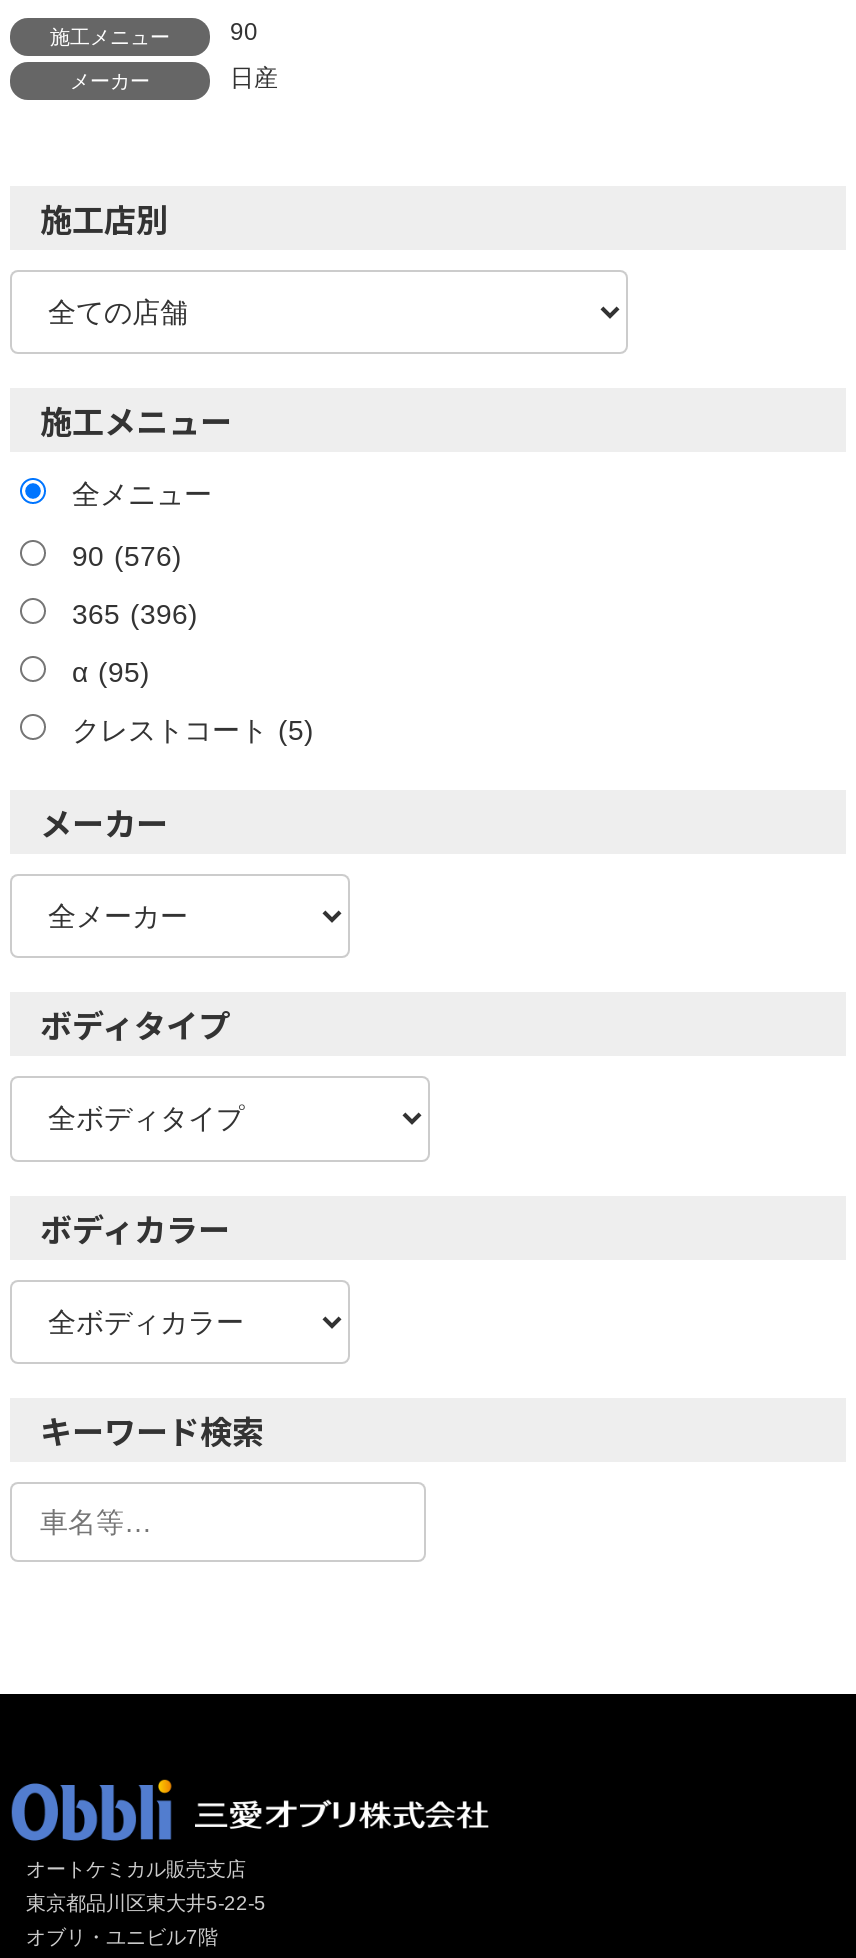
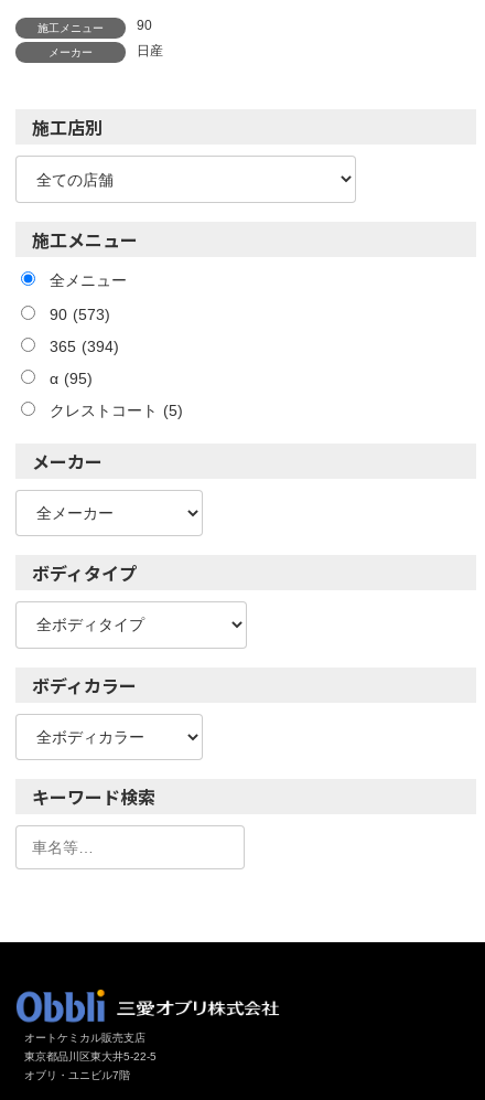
[72,540,182,572] 90 (576) -> [50,305,110,323] 90 (573)
[72,598,198,630] 365 (396) -> [50,337,119,355] 365 (394)

